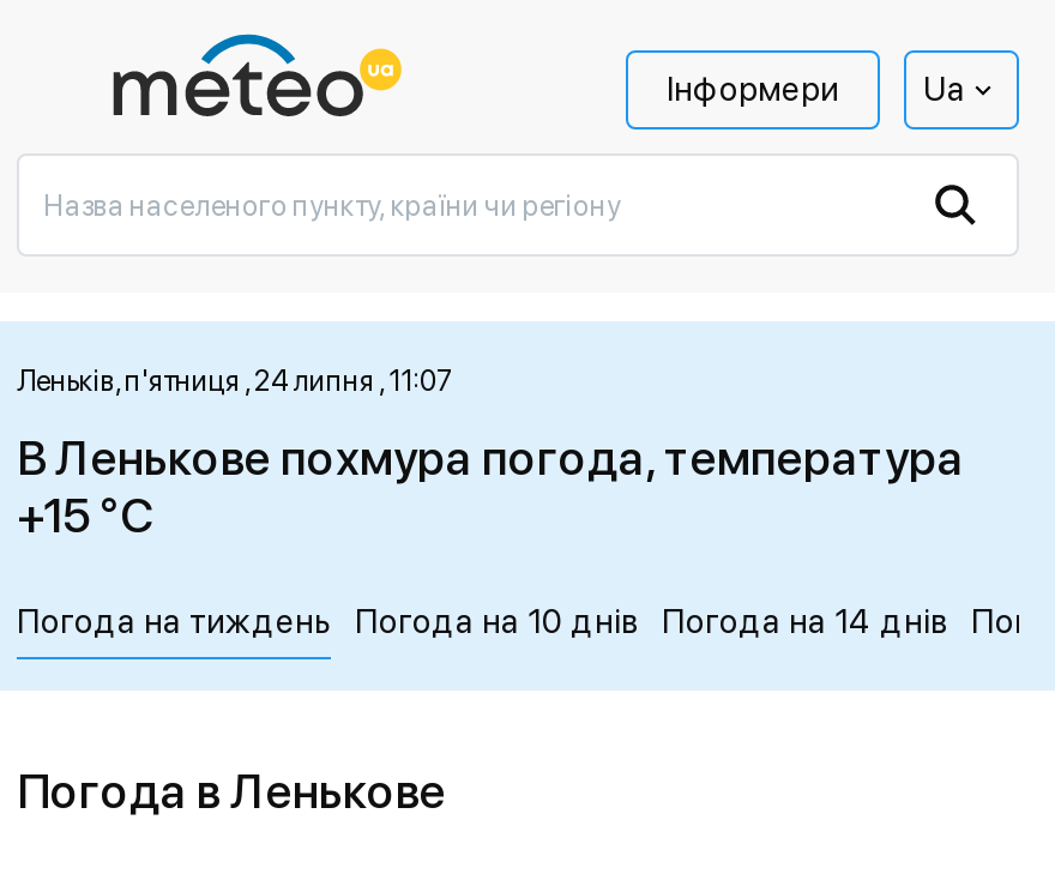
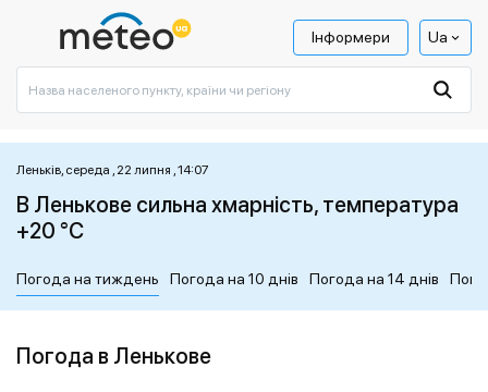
[17,364,453,398] Леньків, п'ятниця , 24 липня , 11:07 -> [16,162,209,177] Леньків, середа , 22 липня , 14:07
[17,429,964,487] В Ленькове похмура погода, температура -> [16,192,459,218] В Ленькове сильна хмарність, температура
[17,487,153,544] +15 °C -> [16,218,84,244] +20 °C

